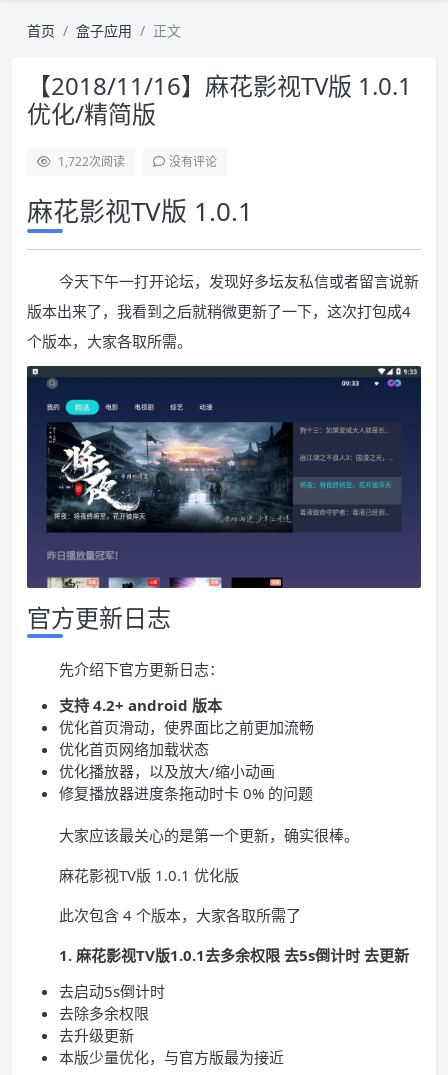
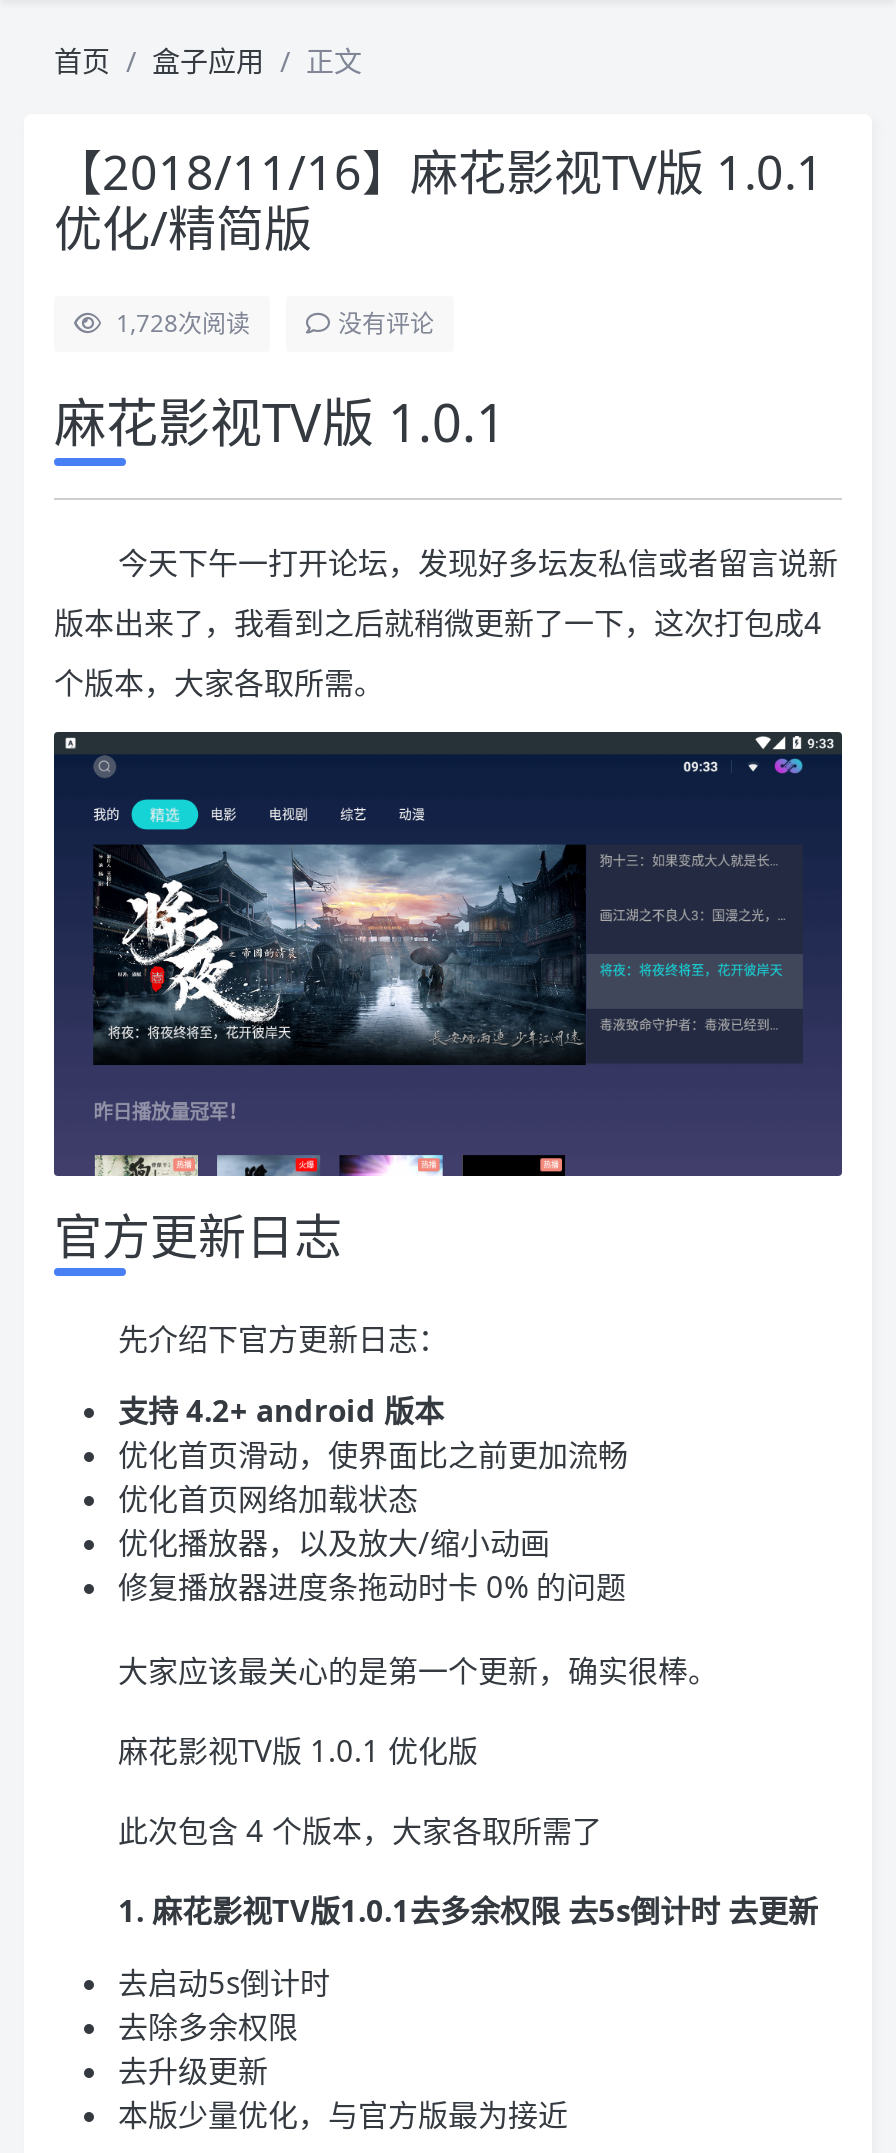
[58,153,125,170] 1,722次阅读 -> [116,306,250,340] 1,728次阅读

